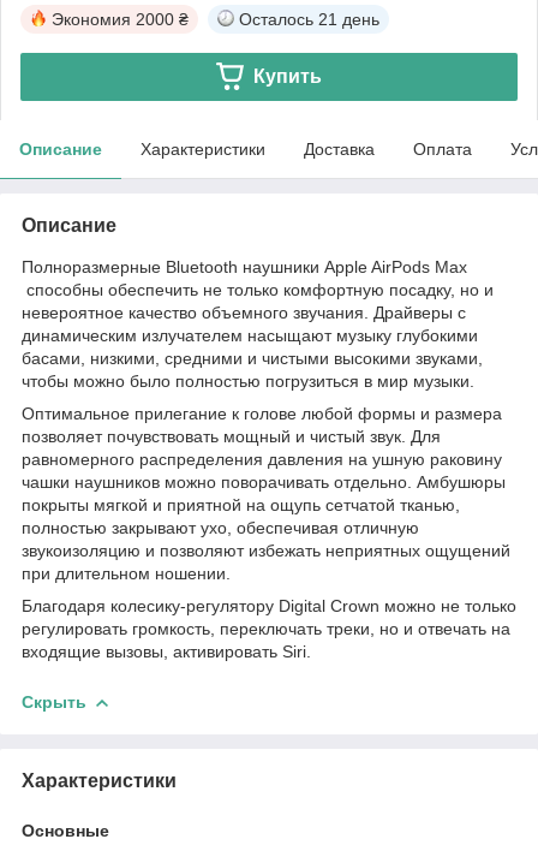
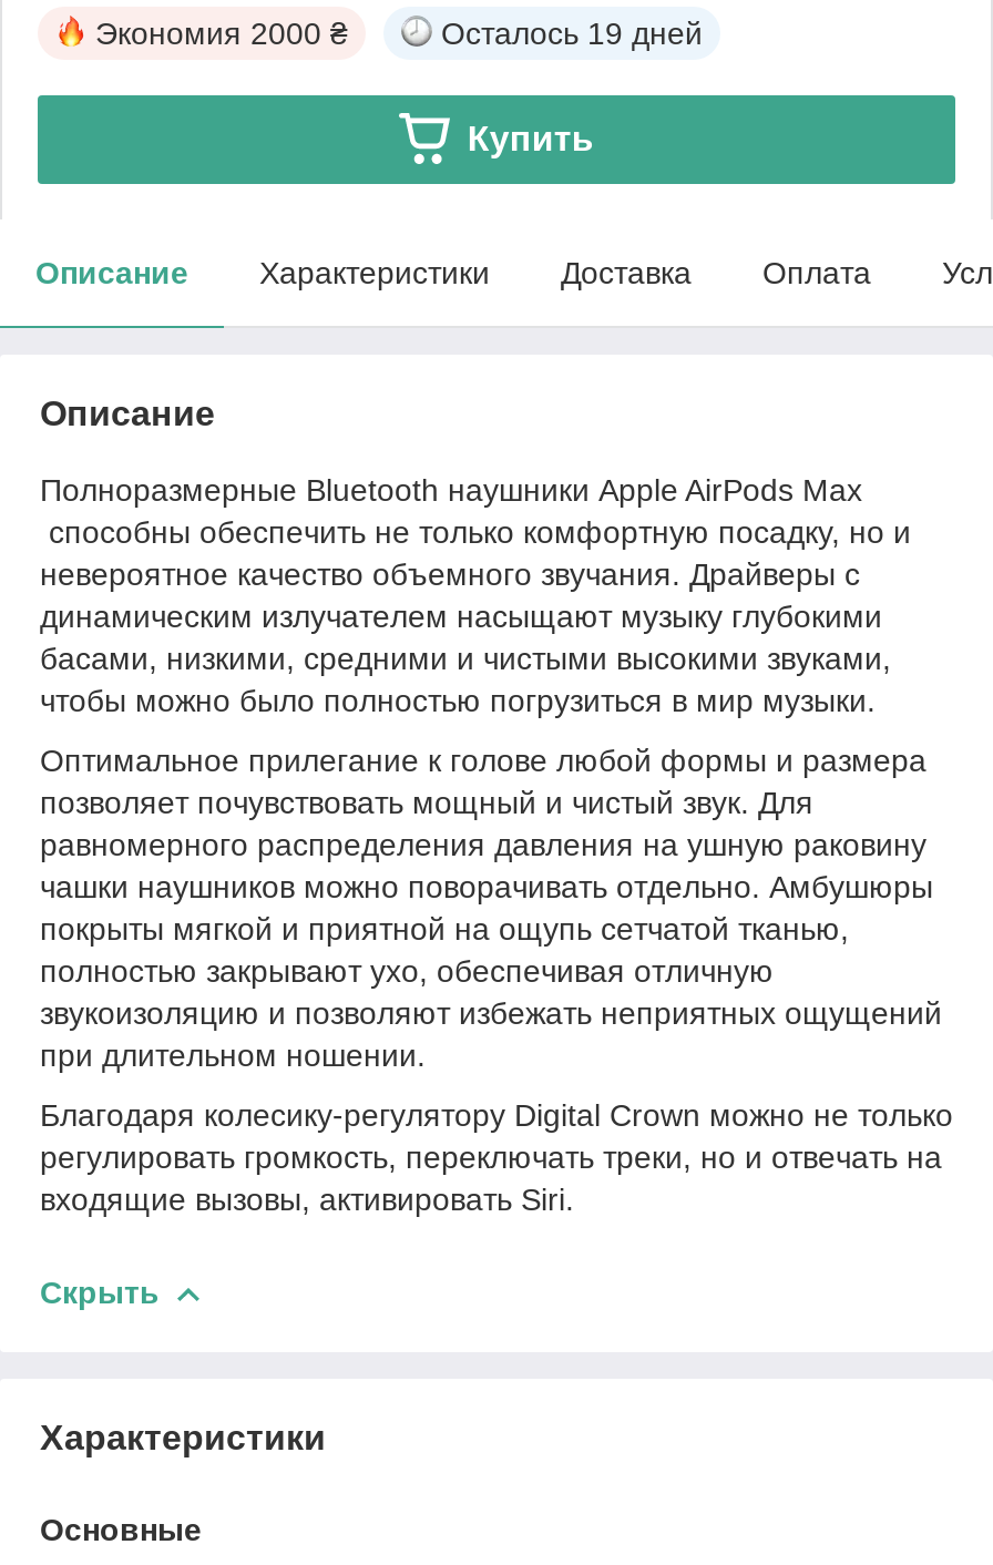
[239,9,379,29] Осталось 21 день -> [441,15,703,51] Осталось 19 дней

